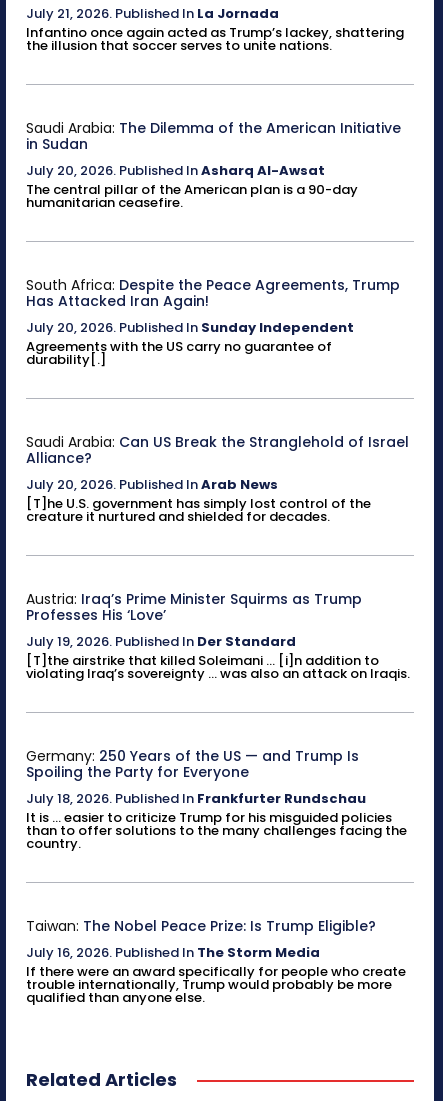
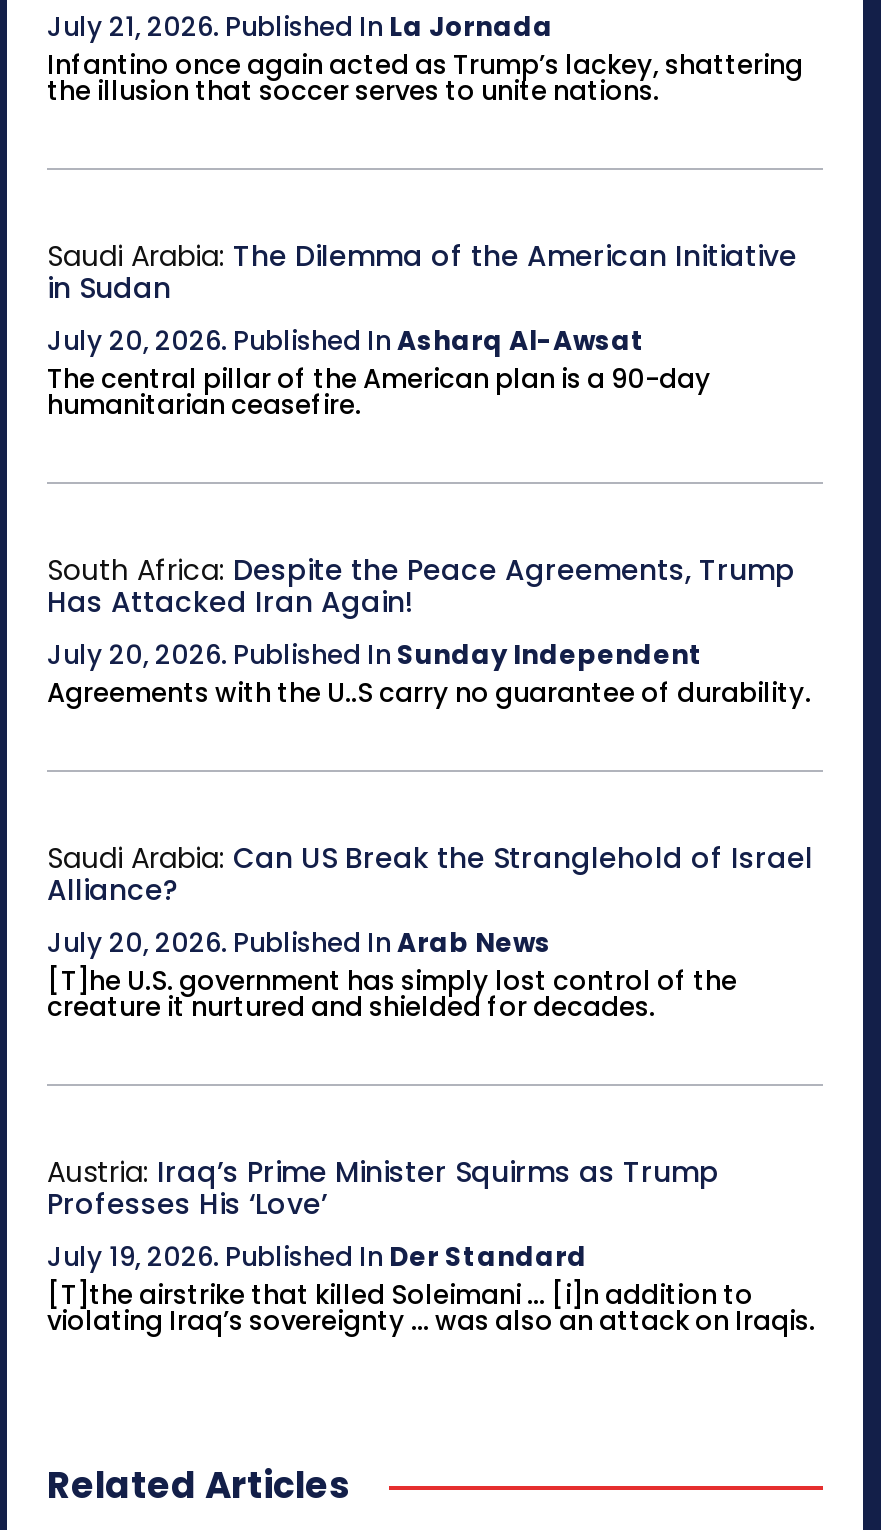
[26,337,332,369] Agreements with the US carry no guarantee of | durability[.] -> [47,674,811,712] Agreements with the U..S carry no guarantee of durability.
[26,746,407,853] Germany: 250 Years of the US — and Trump Is | Spoiling the Party for Everyone | July 18, 2026. Published In Frankfurter Rundschau | It is ... easier to criticize Trump for his misguided policies | than to offer solutions to the many challenges facing the | country. -> none
[26,916,406,1007] Taiwan: The Nobel Peace Prize: Is Trump Eligible? | July 16, 2026. Published In The Storm Media | If there were an award specifically for people who create | trouble internationally, Trump would probably be more | qualified than anyone else. -> none

